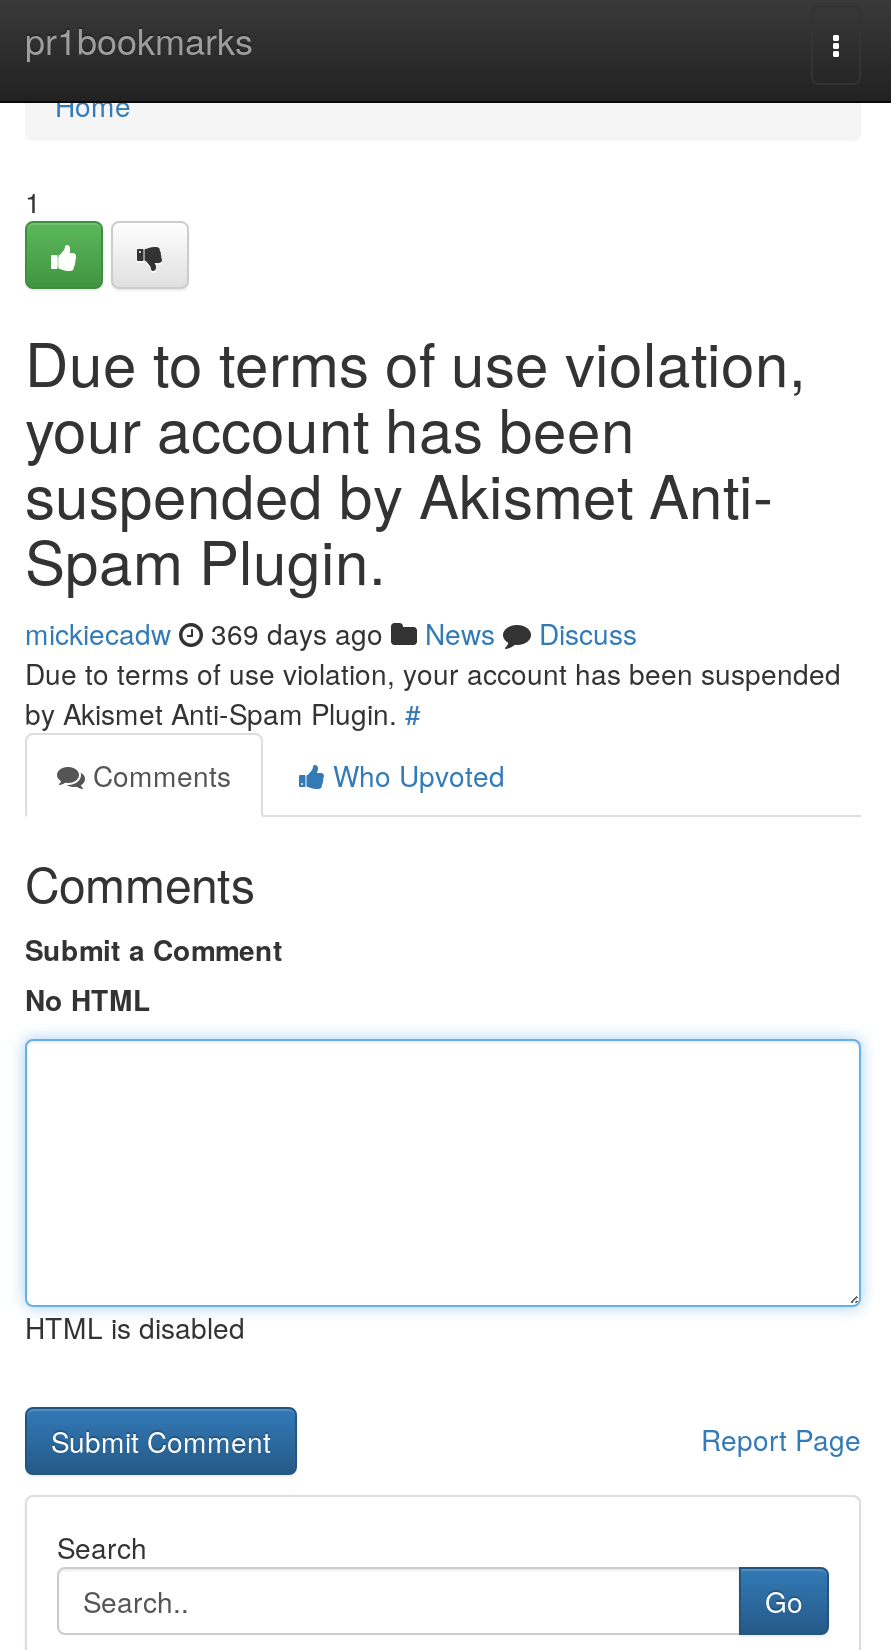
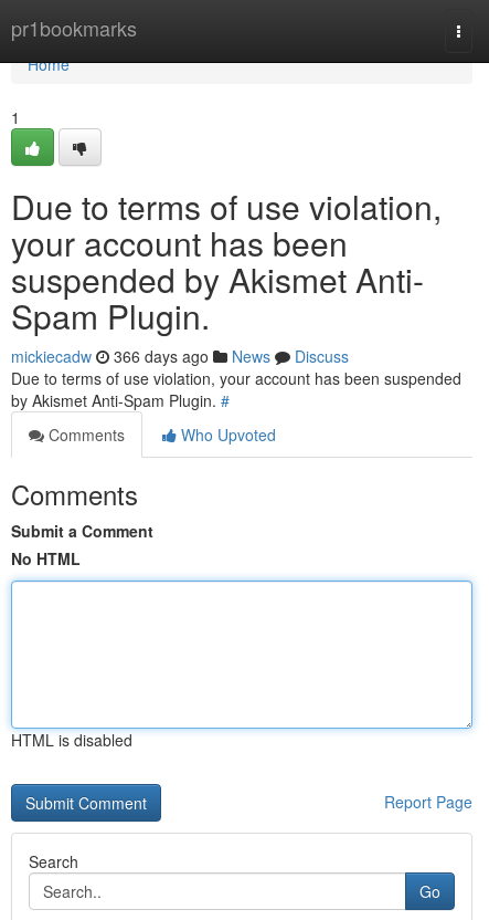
[25,613,637,653] mickiecadw 369 days ago News Discuss -> [11,345,349,367] mickiecadw 366 days ago News Discuss

